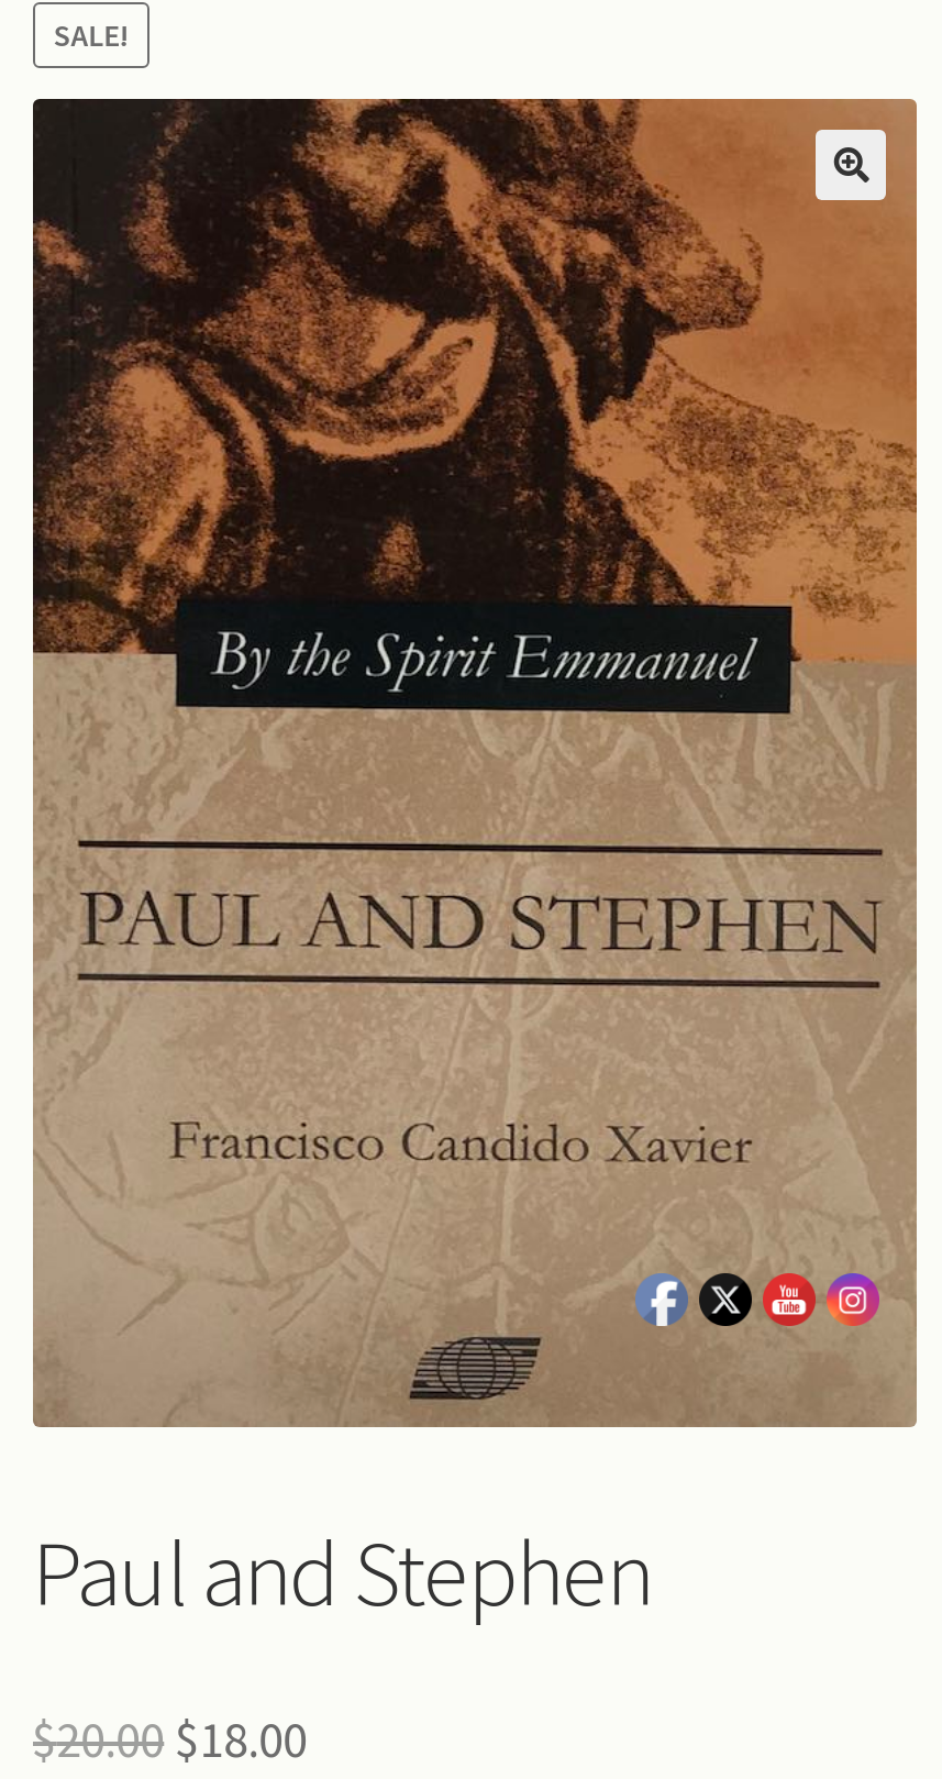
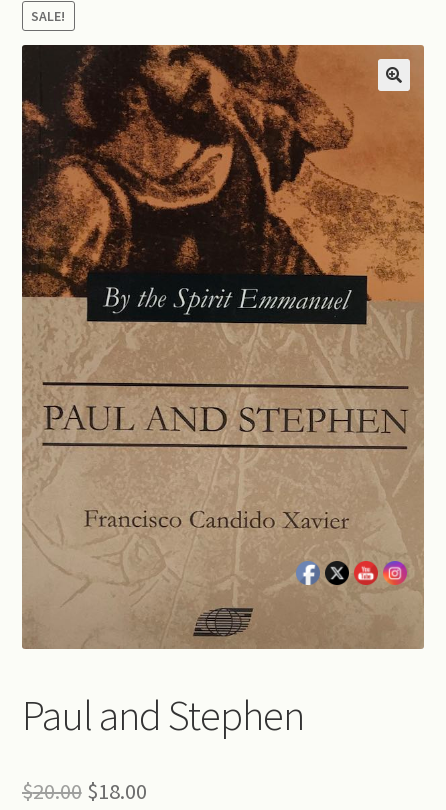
[635,1234,879,1328] [image] -> [296,560,407,603] [image]

